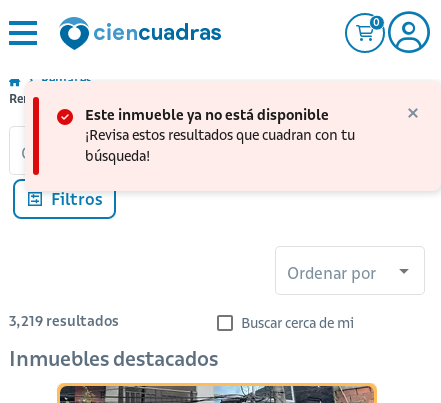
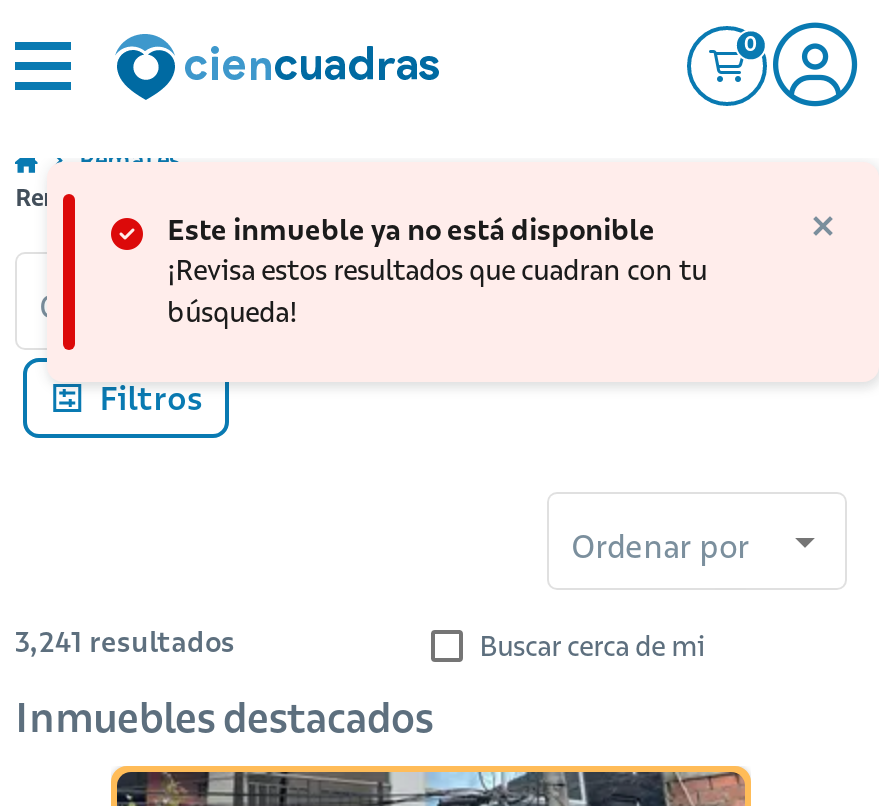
[9,312,119,330] 3,219 resultados -> [15,625,235,661] 3,241 resultados

